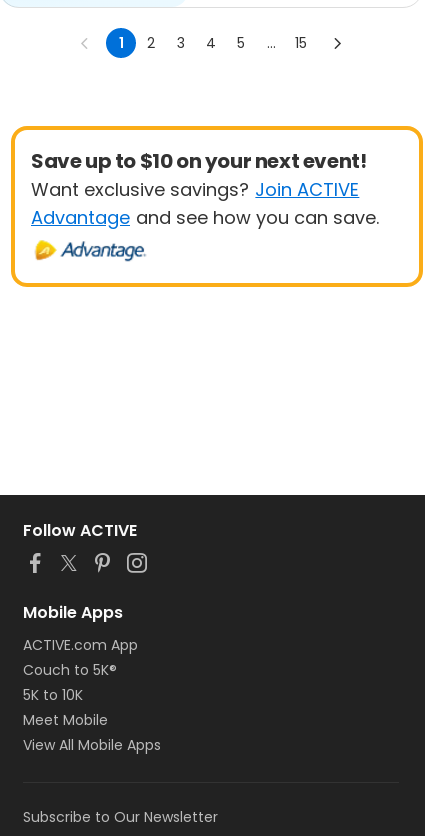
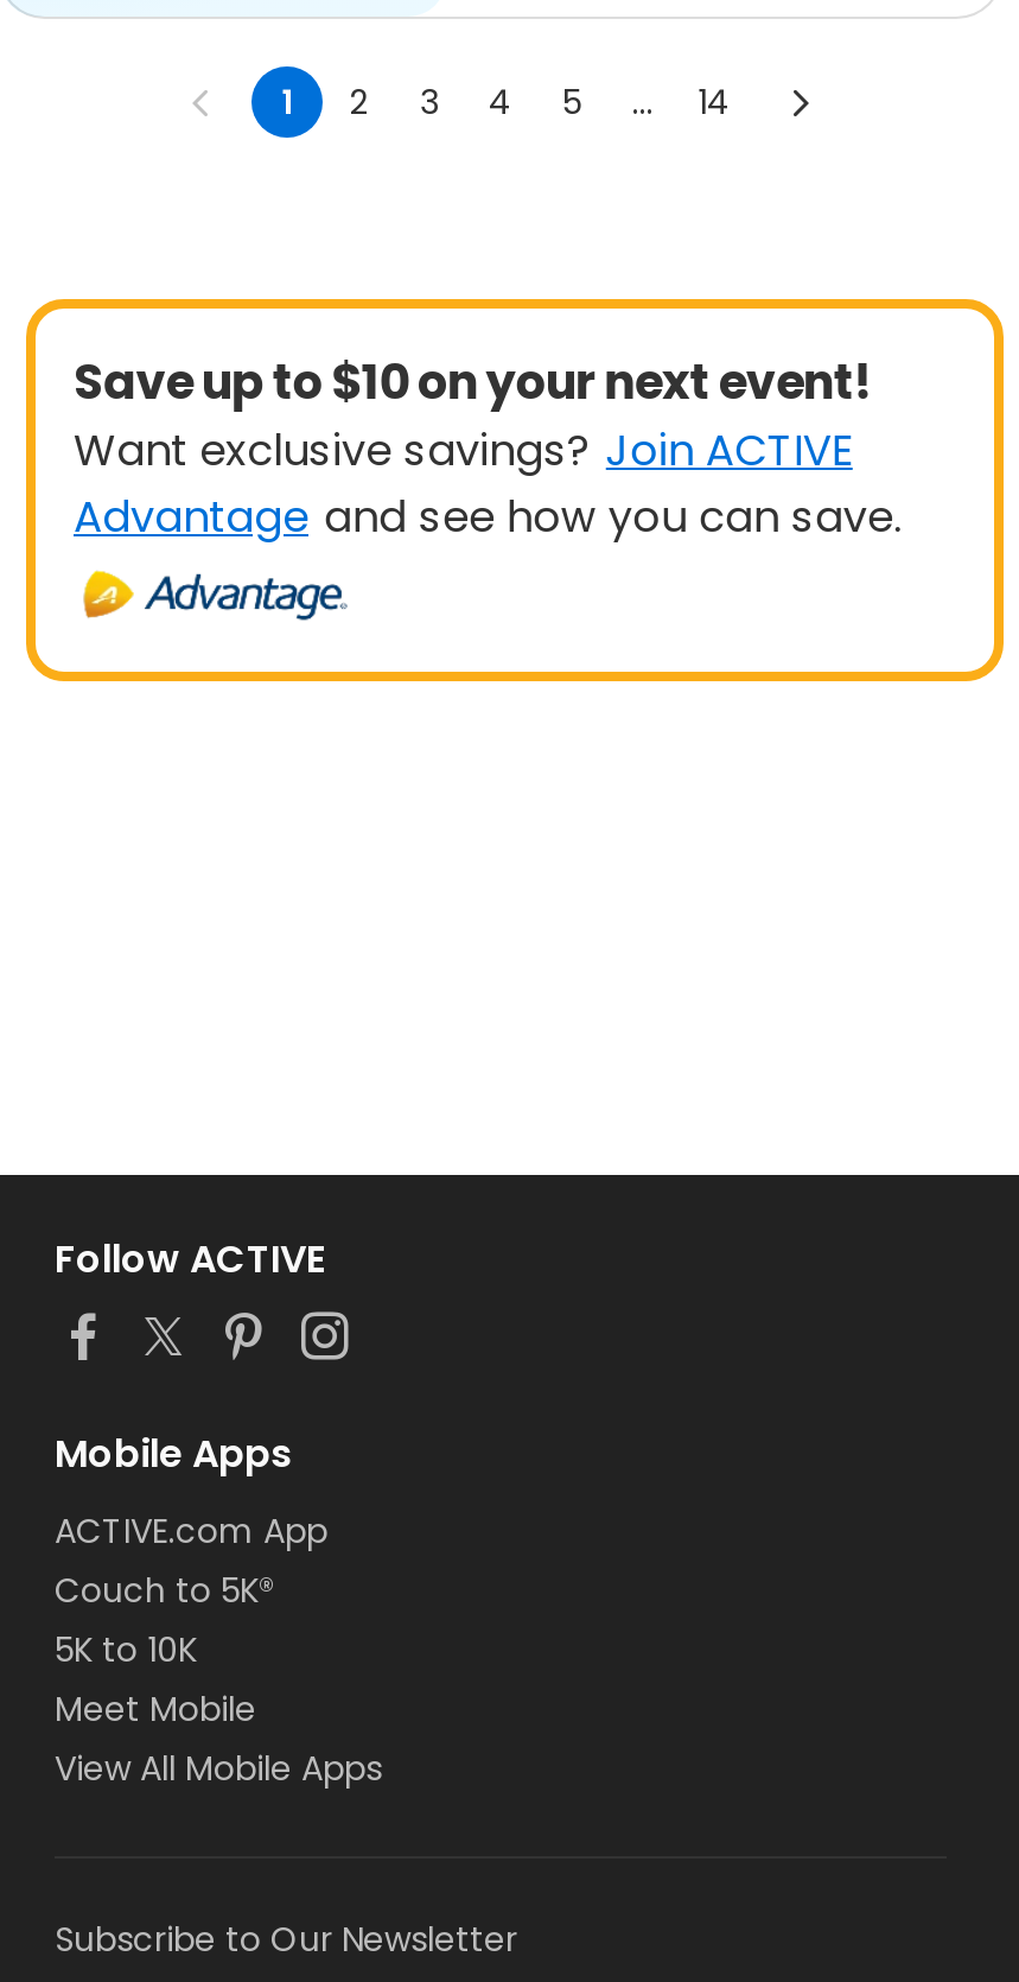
[295,33,307,53] 15 -> [698,78,731,126] 14

